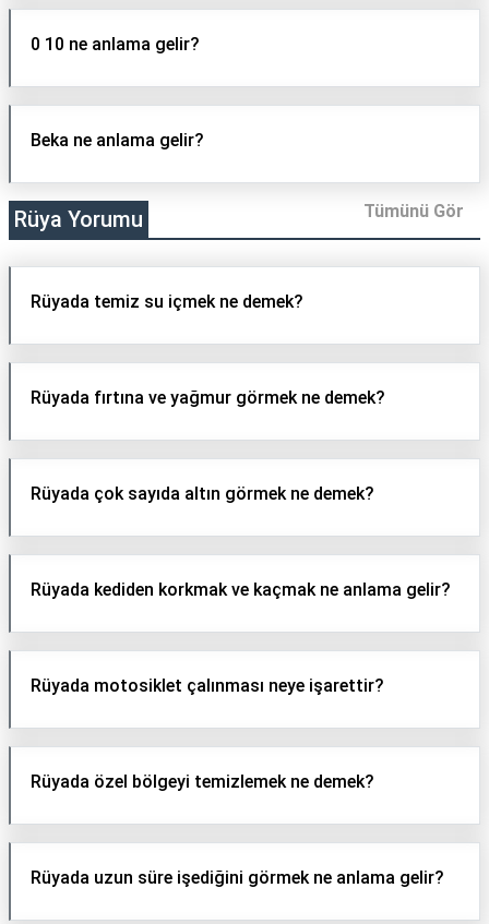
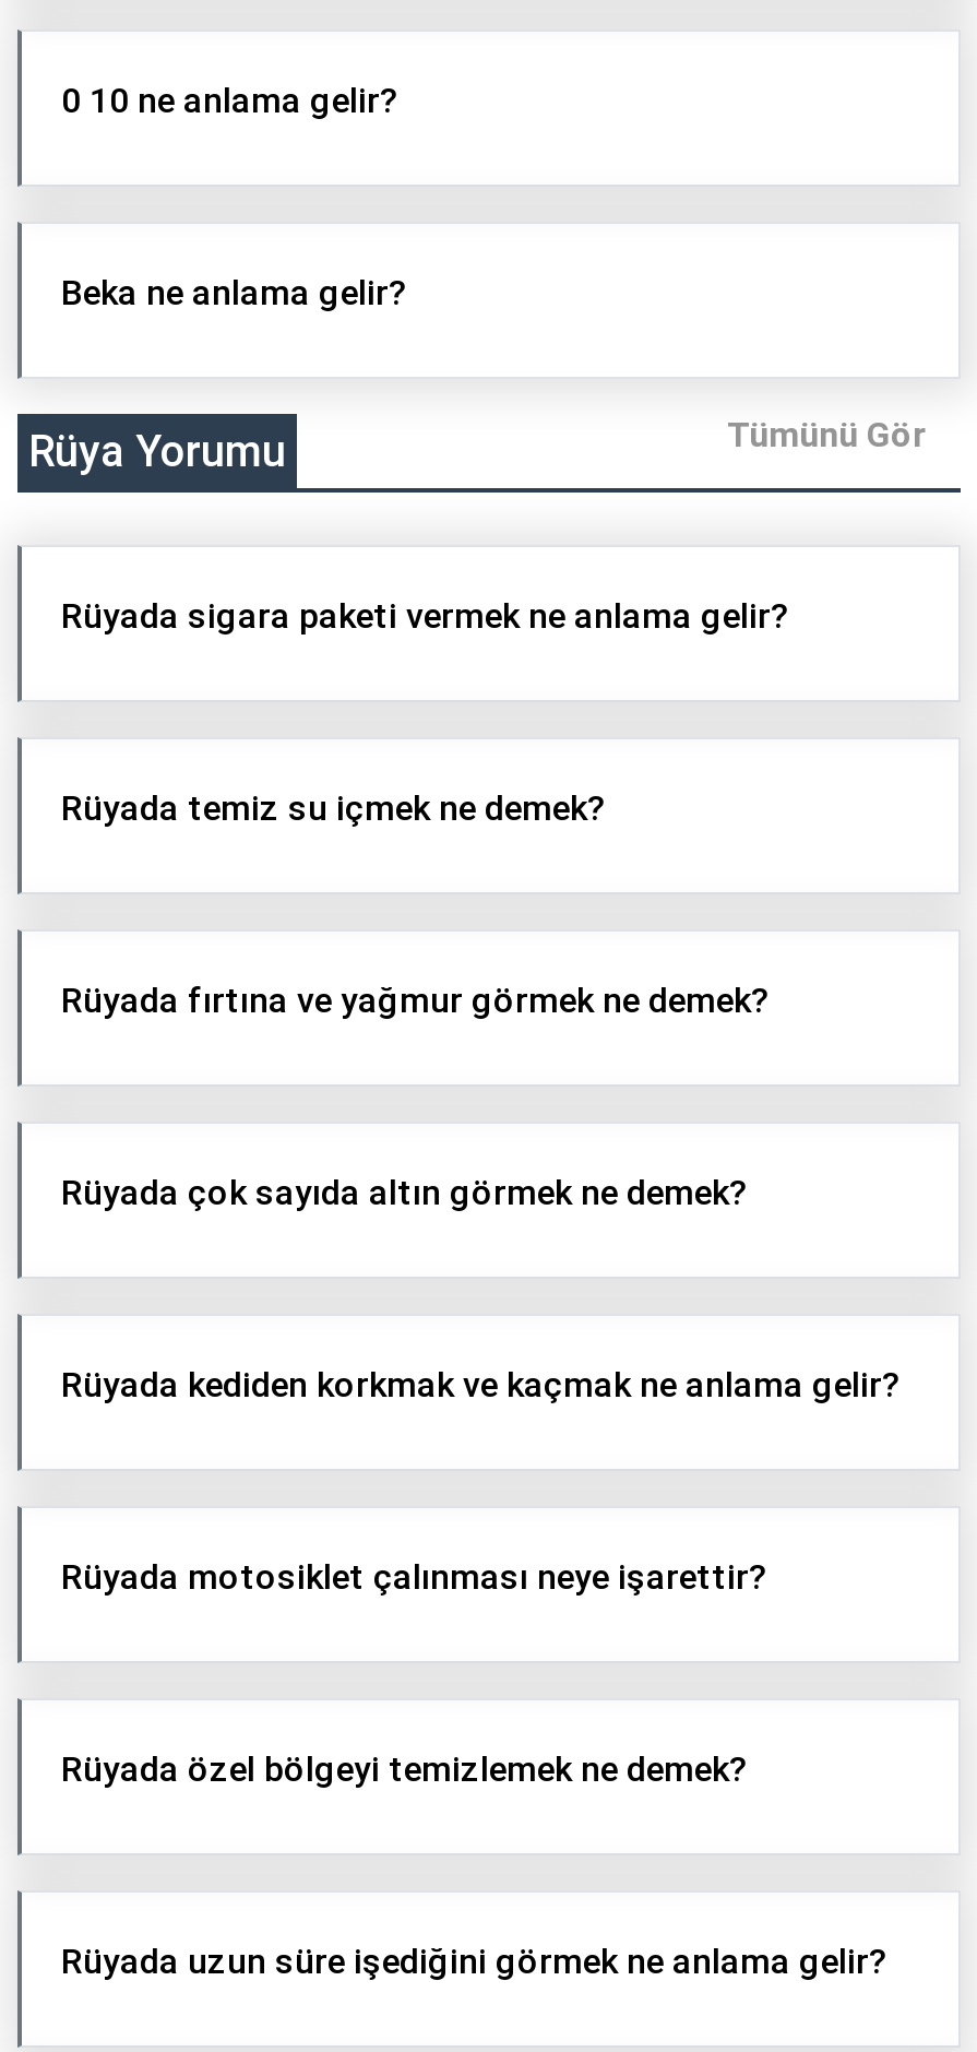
none -> [61,596,790,638] Rüyada sigara paketi vermek ne anlama gelir?

